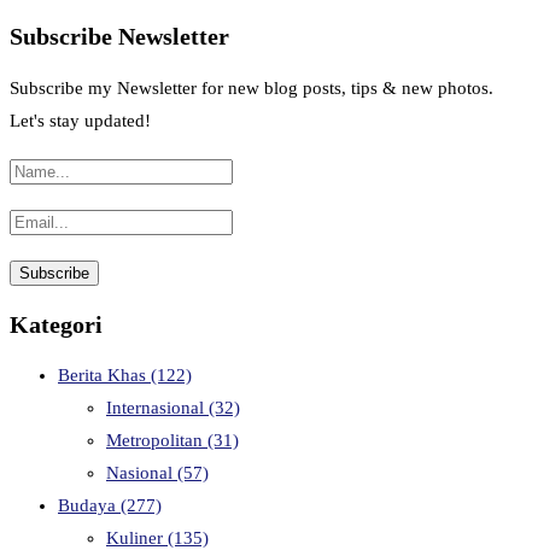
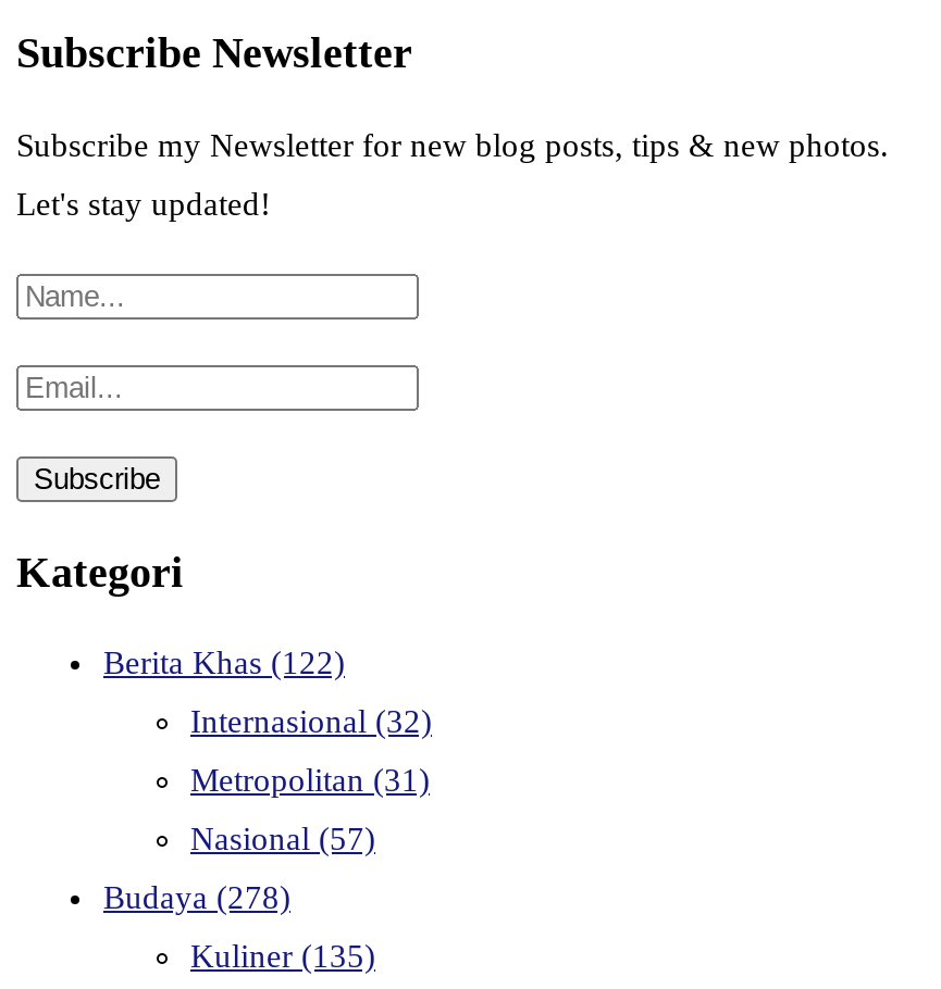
[58,496,162,515] Budaya (277) -> [103,881,290,915] Budaya (278)

